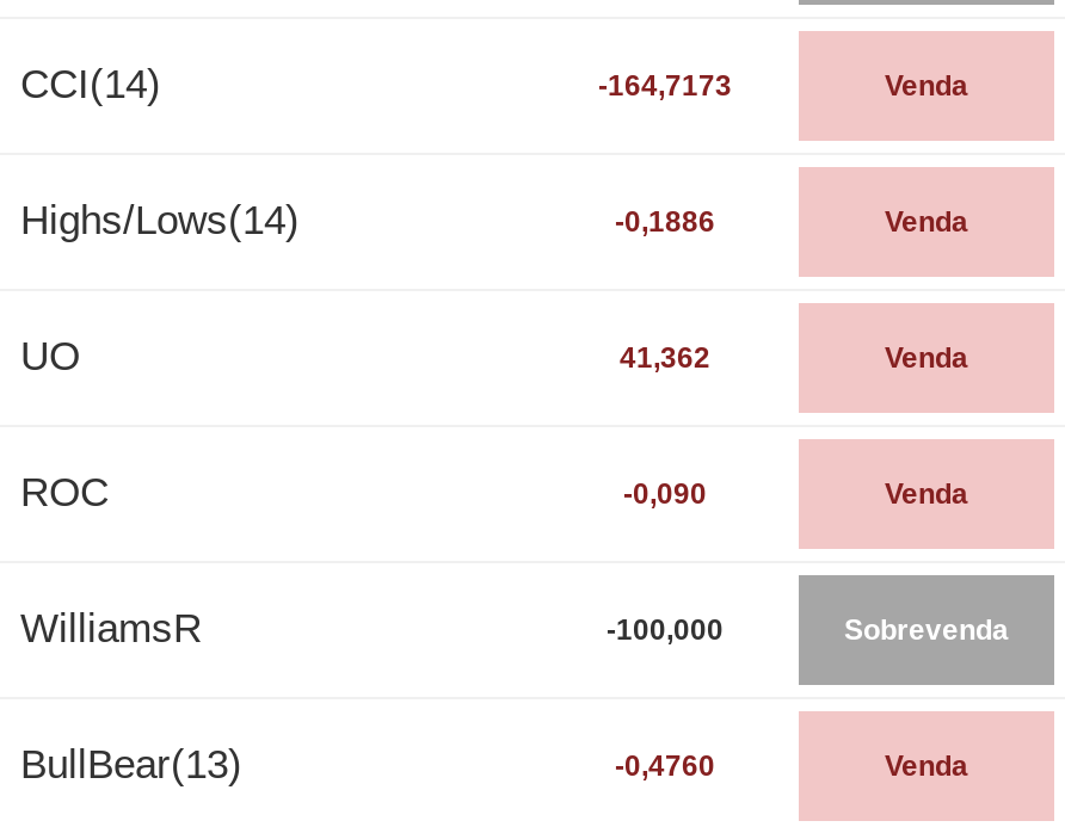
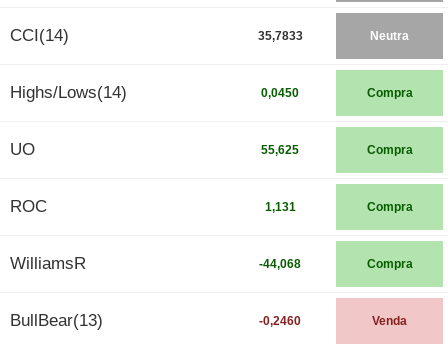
[598,69,968,103] -164,7173 | Venda -> [257,29,409,43] 35,7833 | Neutra
[615,205,968,239] -0,1886 | Venda -> [261,86,412,100] 0,0450 | Compra
[620,342,968,375] 41,362 | Venda -> [261,143,412,157] 55,625 | Compra
[623,478,968,511] -0,090 | Venda -> [264,200,412,214] 1,131 | Compra
[607,614,1009,647] -100,000 | Sobrevenda -> [259,257,412,271] -44,068 | Compra
[615,750,715,783] -0,4760 -> [259,314,301,328] -0,2460

